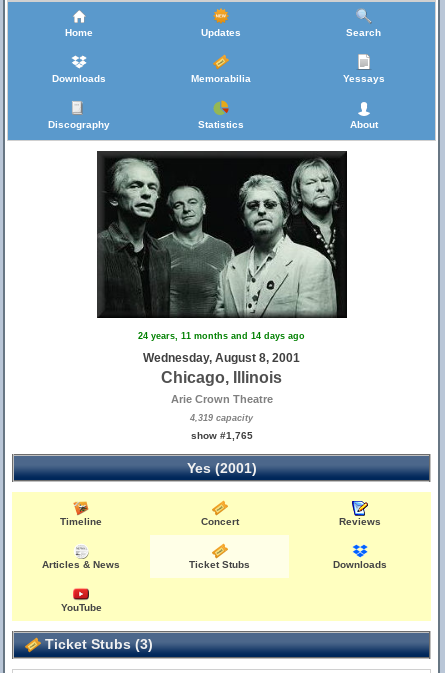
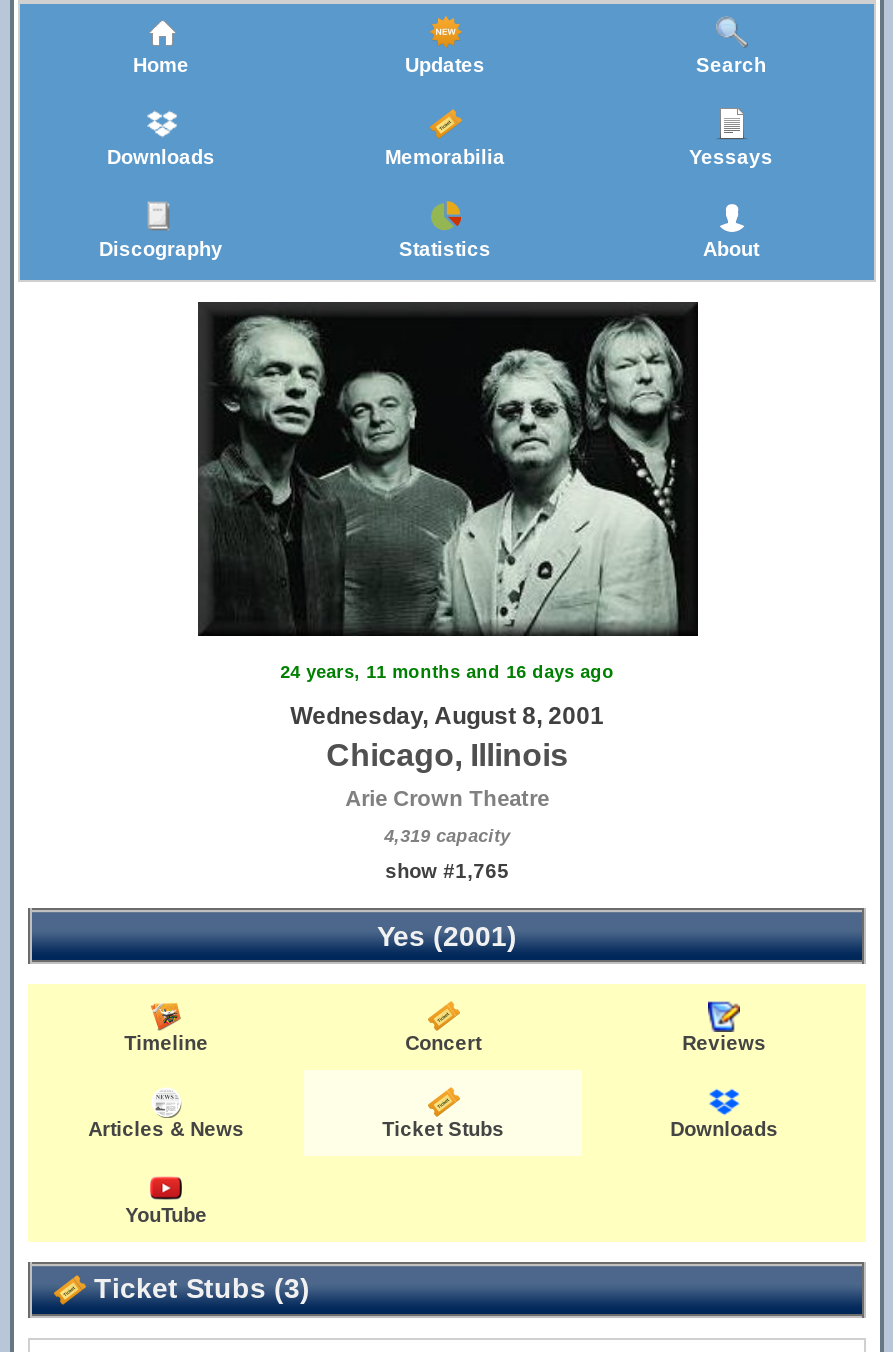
[138,331,305,341] 24 years, 11 months and 14 days ago -> [280,662,614,682] 24 years, 11 months and 16 days ago

